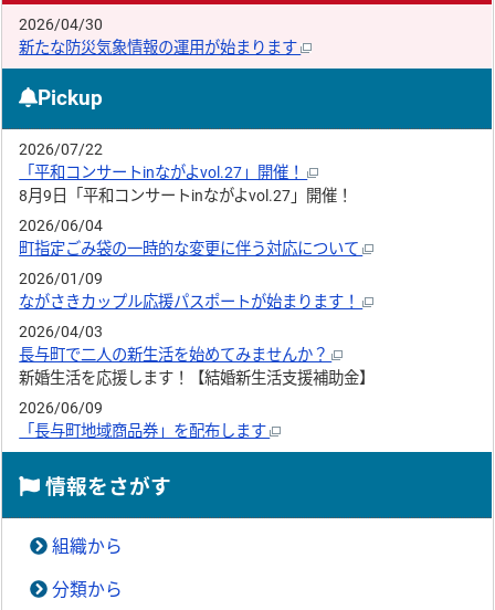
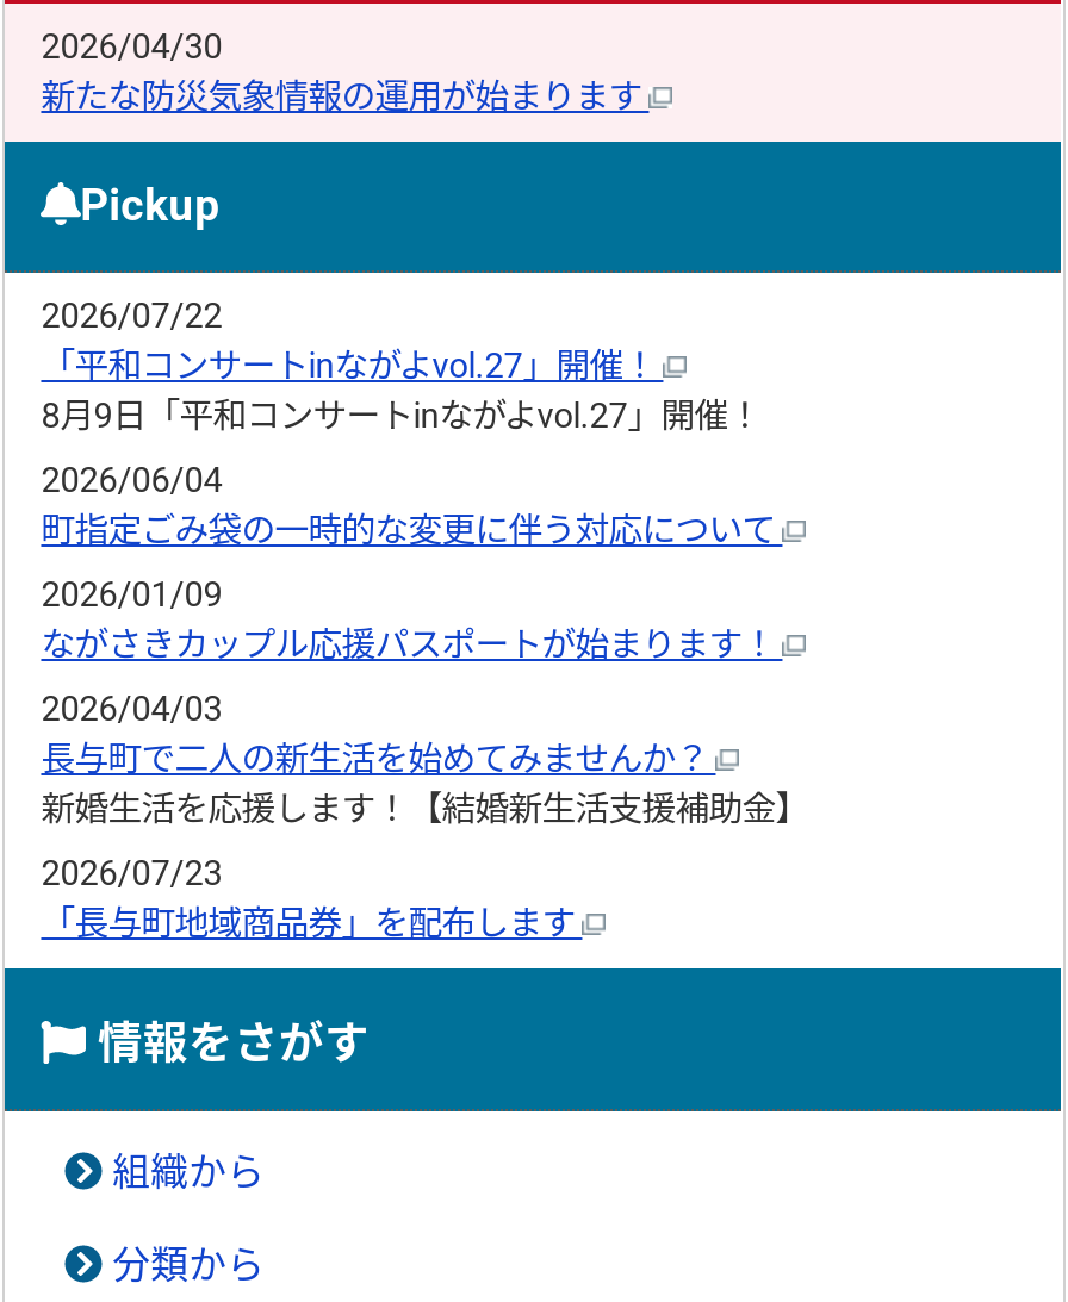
[19,399,103,418] 2026/06/09 -> [41,854,222,895] 2026/07/23

